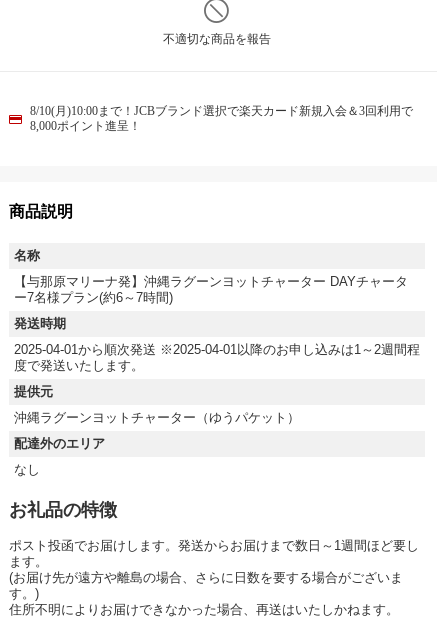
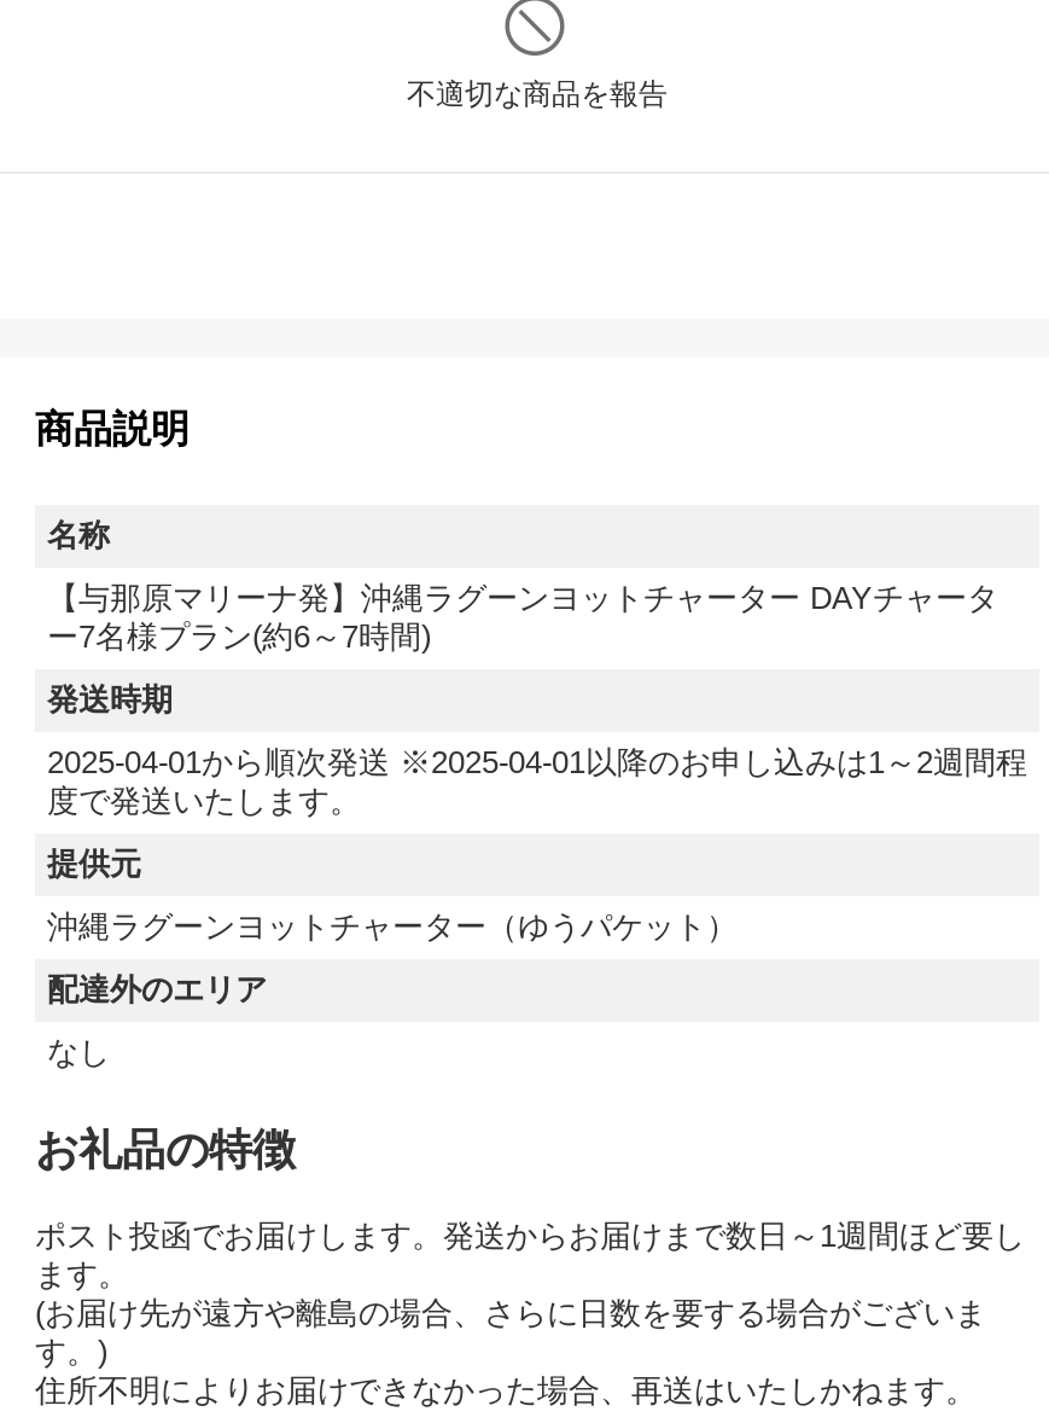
[30,104,413,133] 8/10(月)10:00まで！JCBブランド選択で楽天カード新規入会＆3回利用で | 8,000ポイント進呈！ -> none

